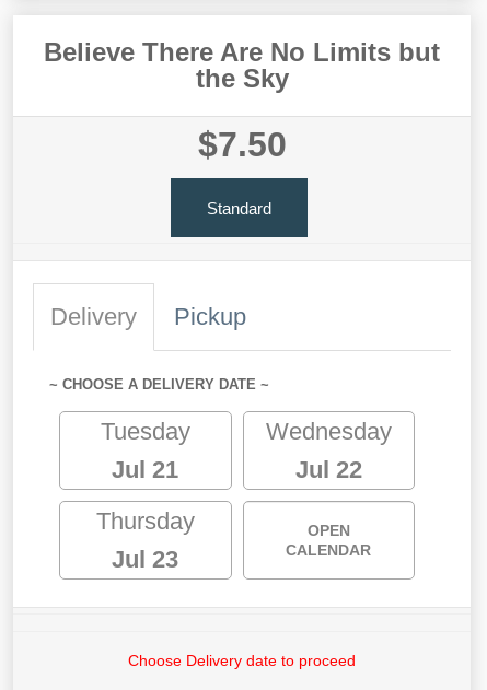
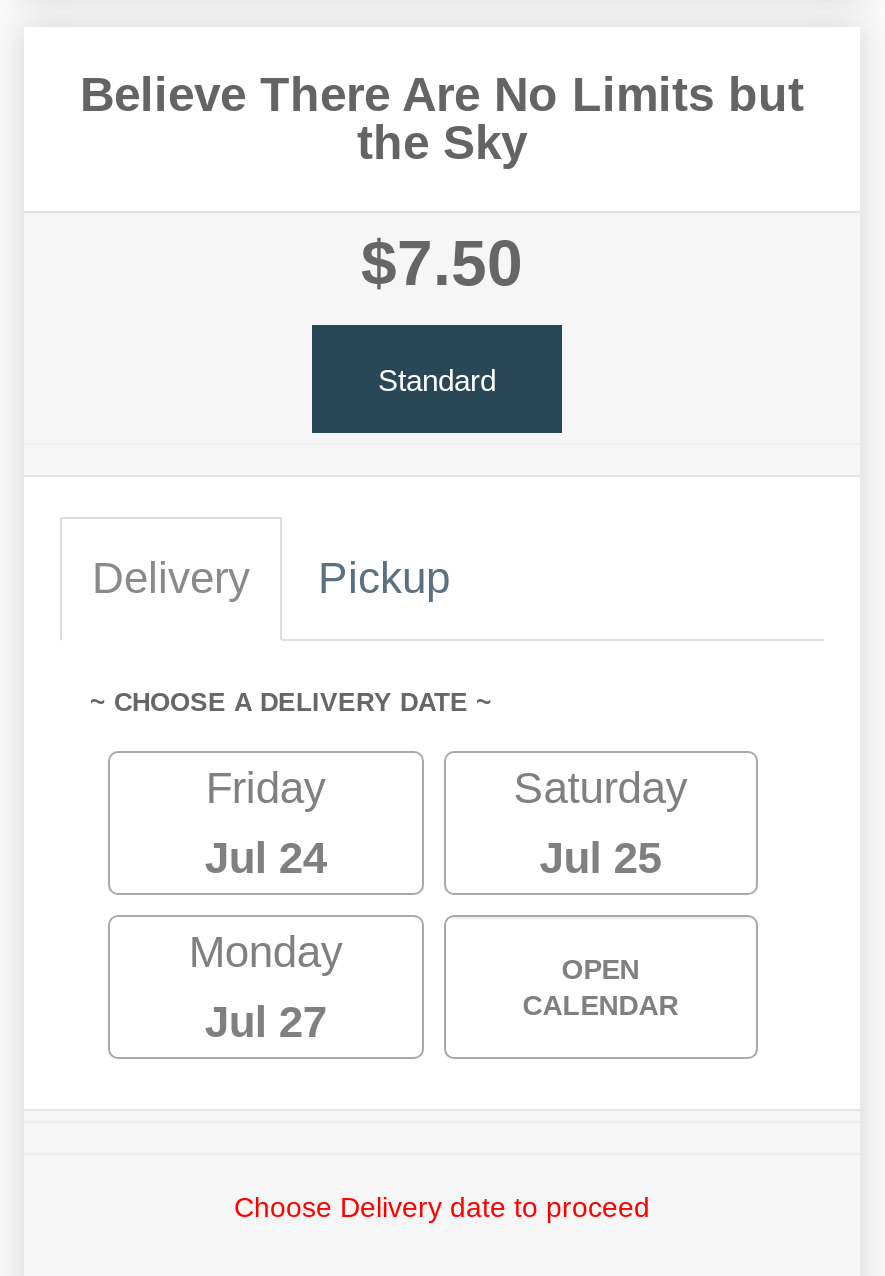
[100,418,190,484] Tuesday | Jul 21 -> [205,764,327,884] Friday | Jul 24
[266,418,392,484] Wednesday | Jul 22 -> [514,764,688,884] Saturday | Jul 25
[96,508,195,573] Thursday | Jul 23 -> [189,928,343,1048] Monday | Jul 27

